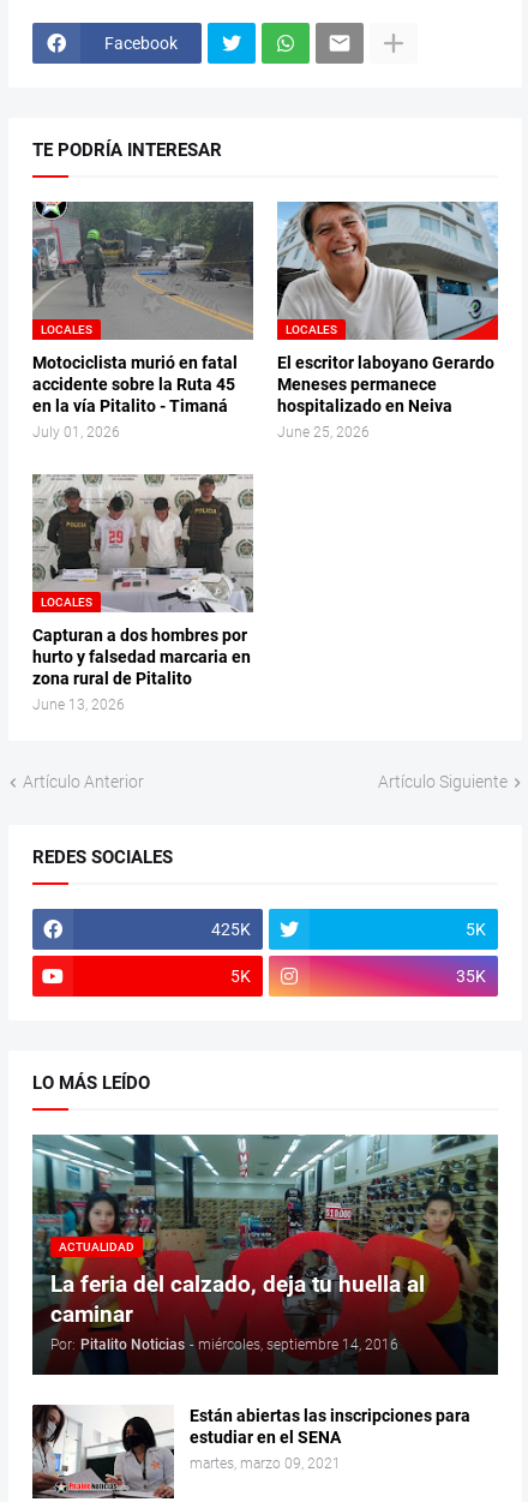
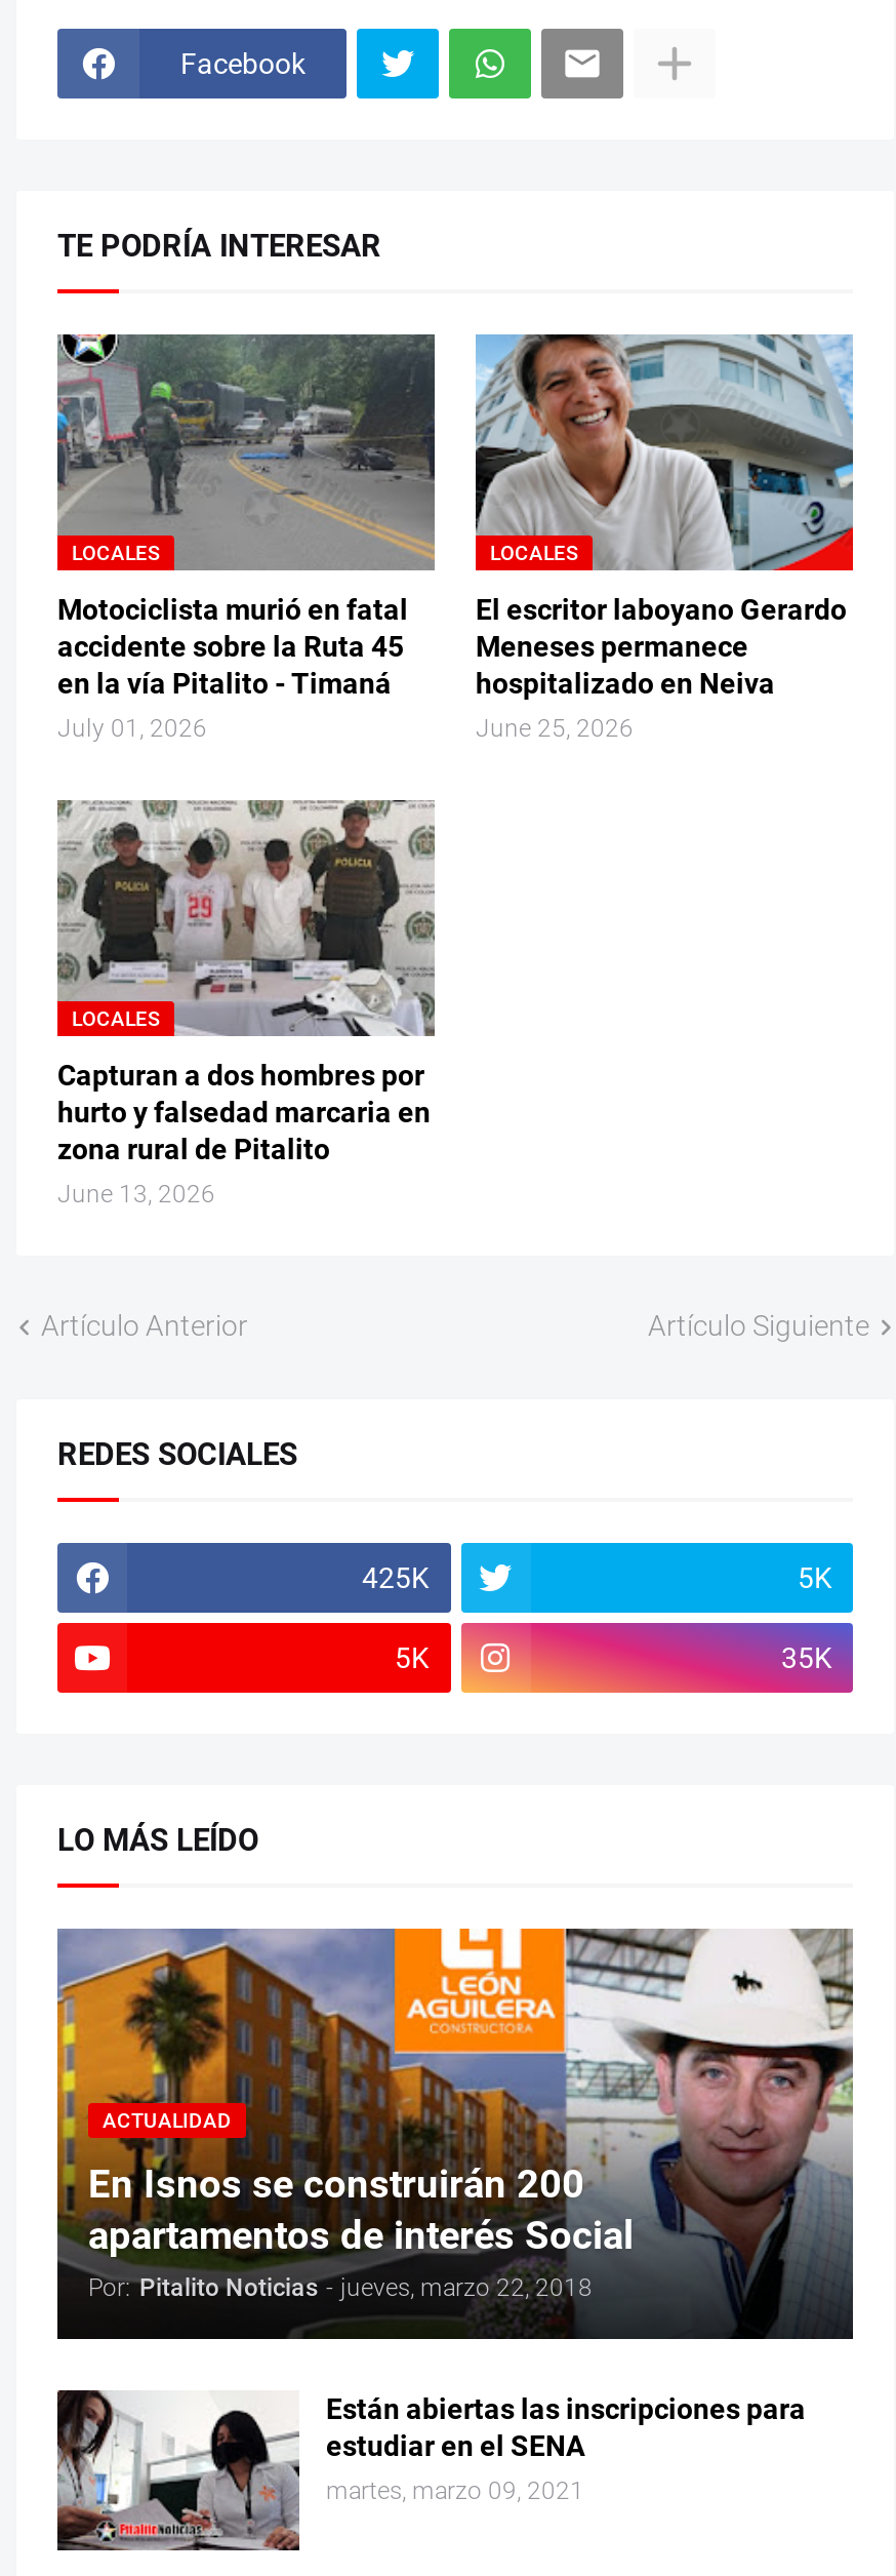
[31,1133,499,1372] [image] | La feria del calzado, deja tu huella al | caminar | Por: Pitalito Noticias - miércoles, septiembre 14, 2016 -> [55,1927,855,2337] [image] | En Isnos se construirán 200 | apartamentos de interés Social | Por: Pitalito Noticias - jueves, marzo 22, 2018

